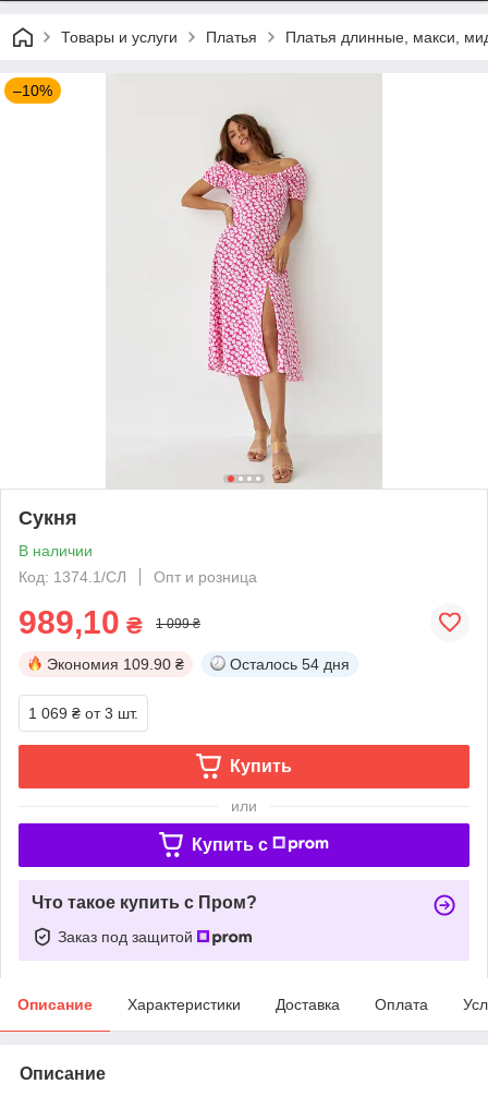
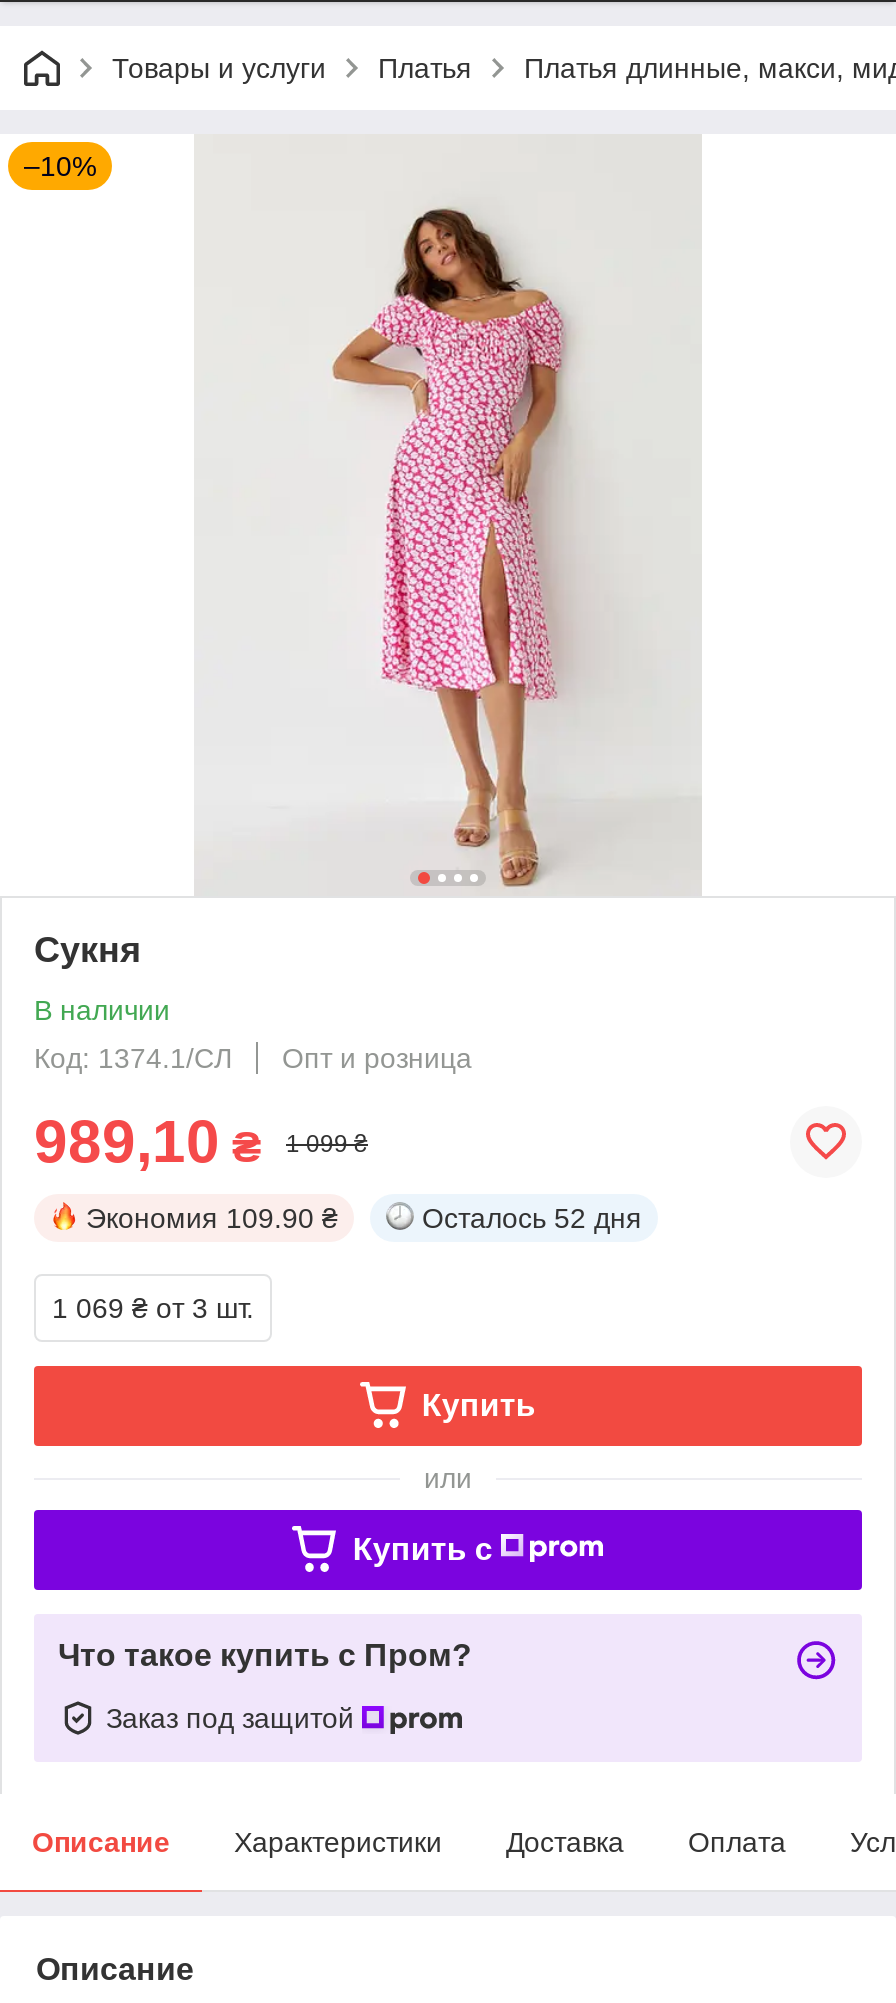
[230,655,350,673] Осталось 54 дня -> [422,1202,642,1234] Осталось 52 дня

